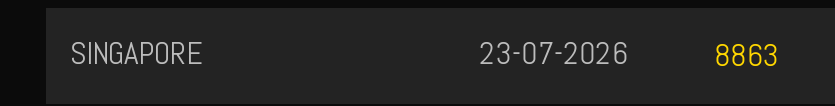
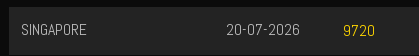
[479,35,627,75] 23-07-2026 -> [226,20,300,40] 20-07-2026
[715,36,779,76] 8863 -> [343,21,375,41] 9720

